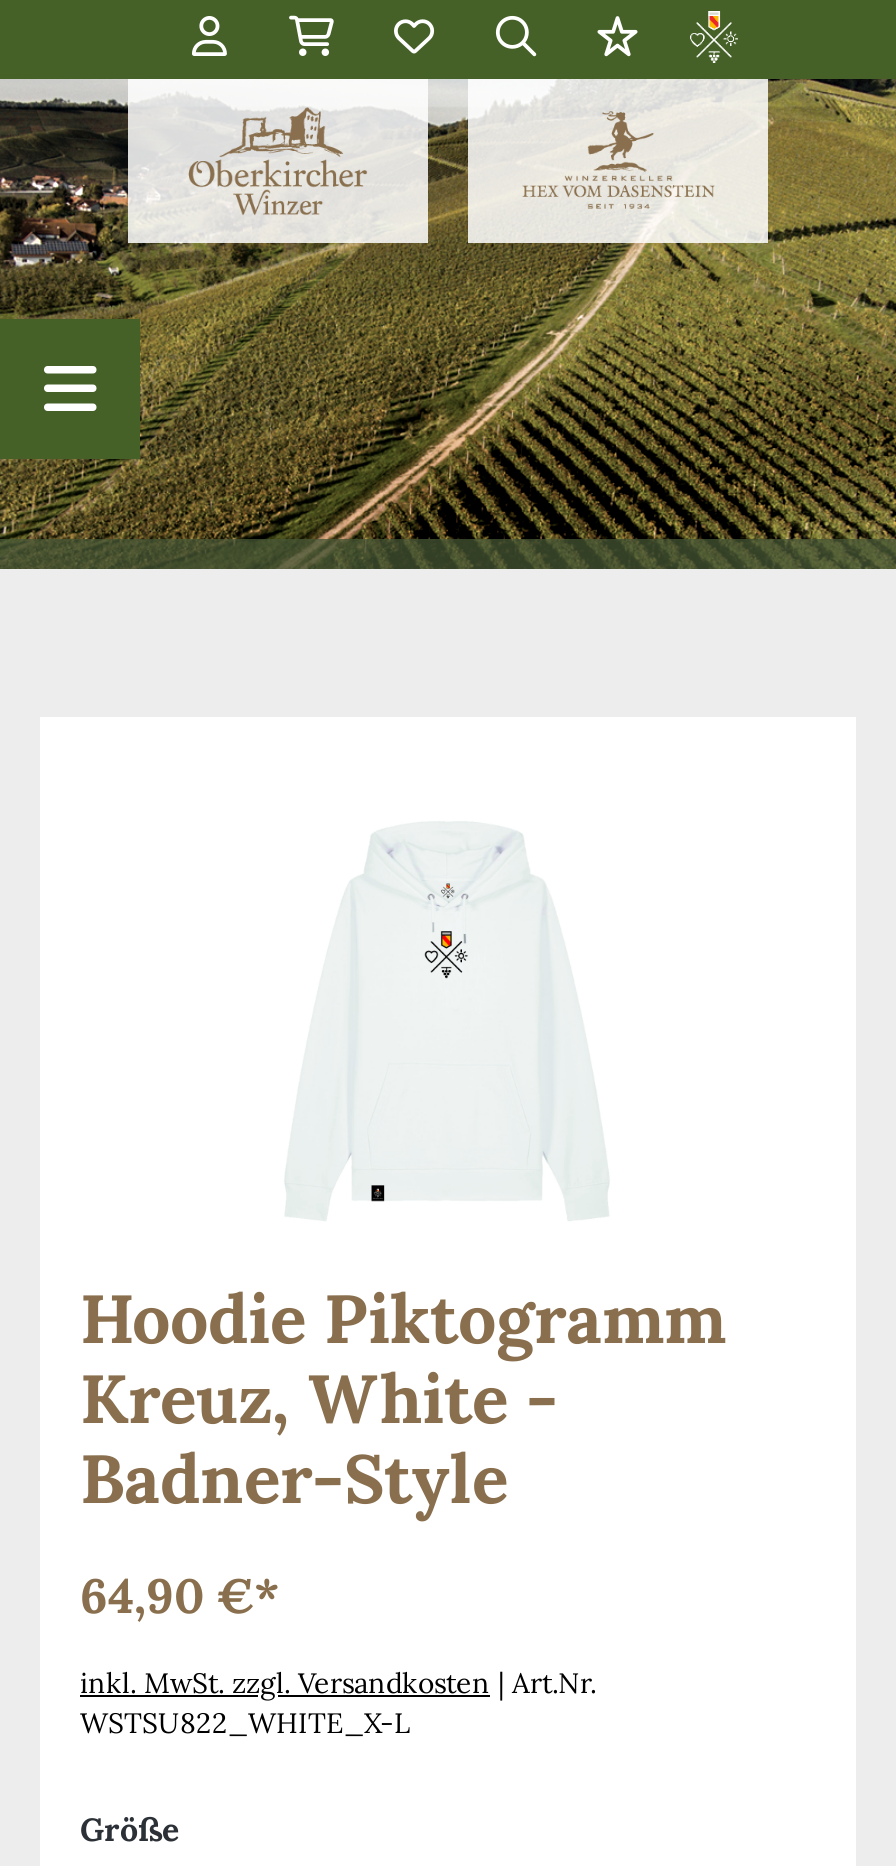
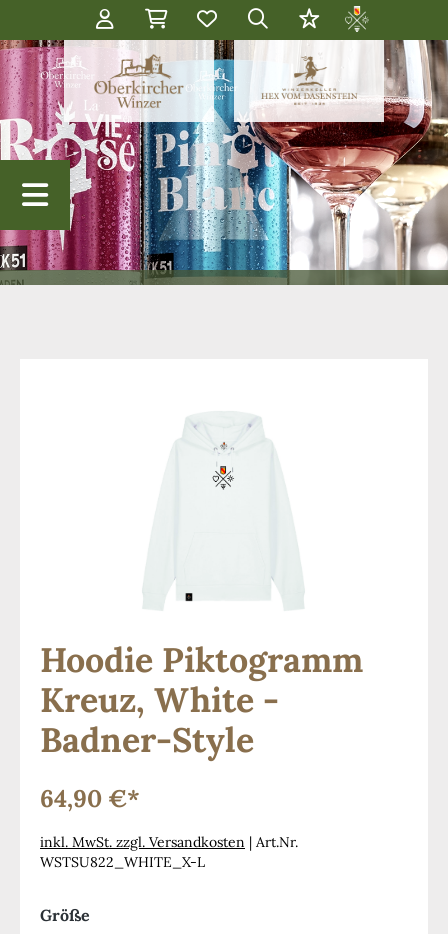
[6,77,890,567] [image] -> [3,39,445,285] [image]

